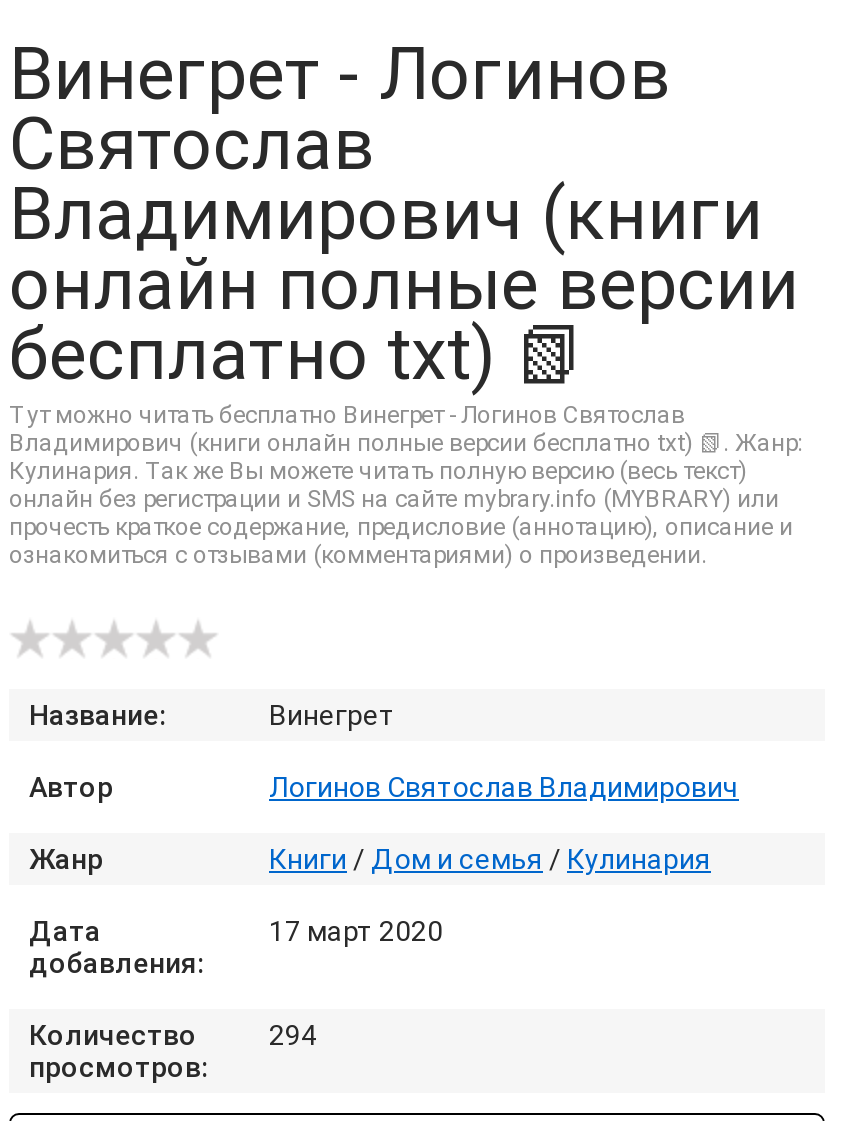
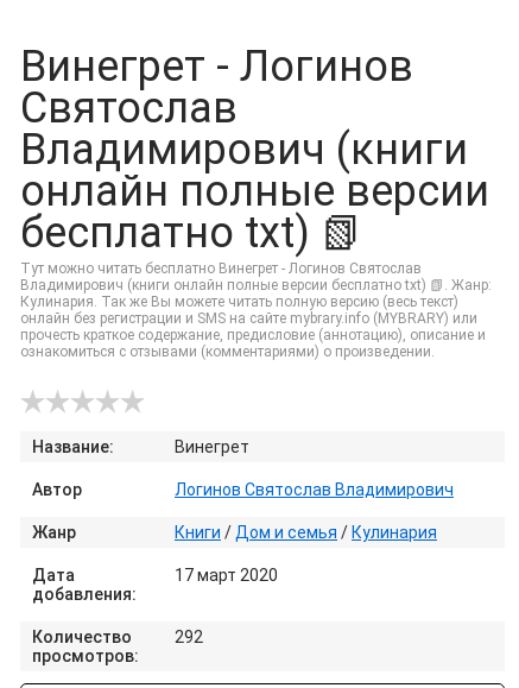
[269,1019,317,1051] 294 -> [175,627,203,646] 292

